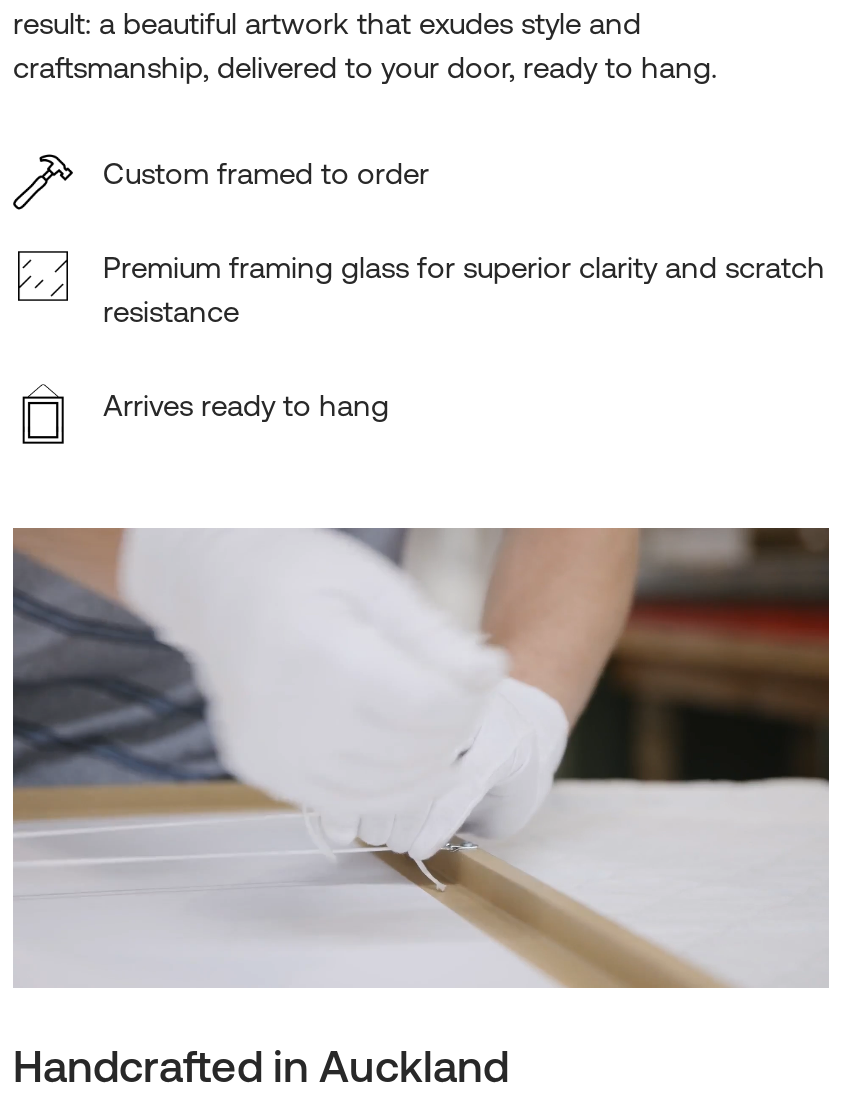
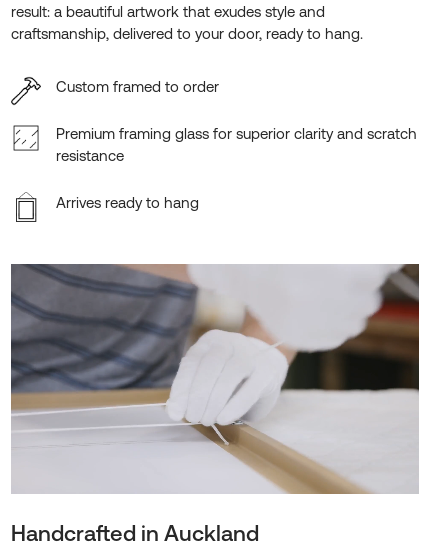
[13,526,827,878] [image] -> [11,263,419,437] [image]

